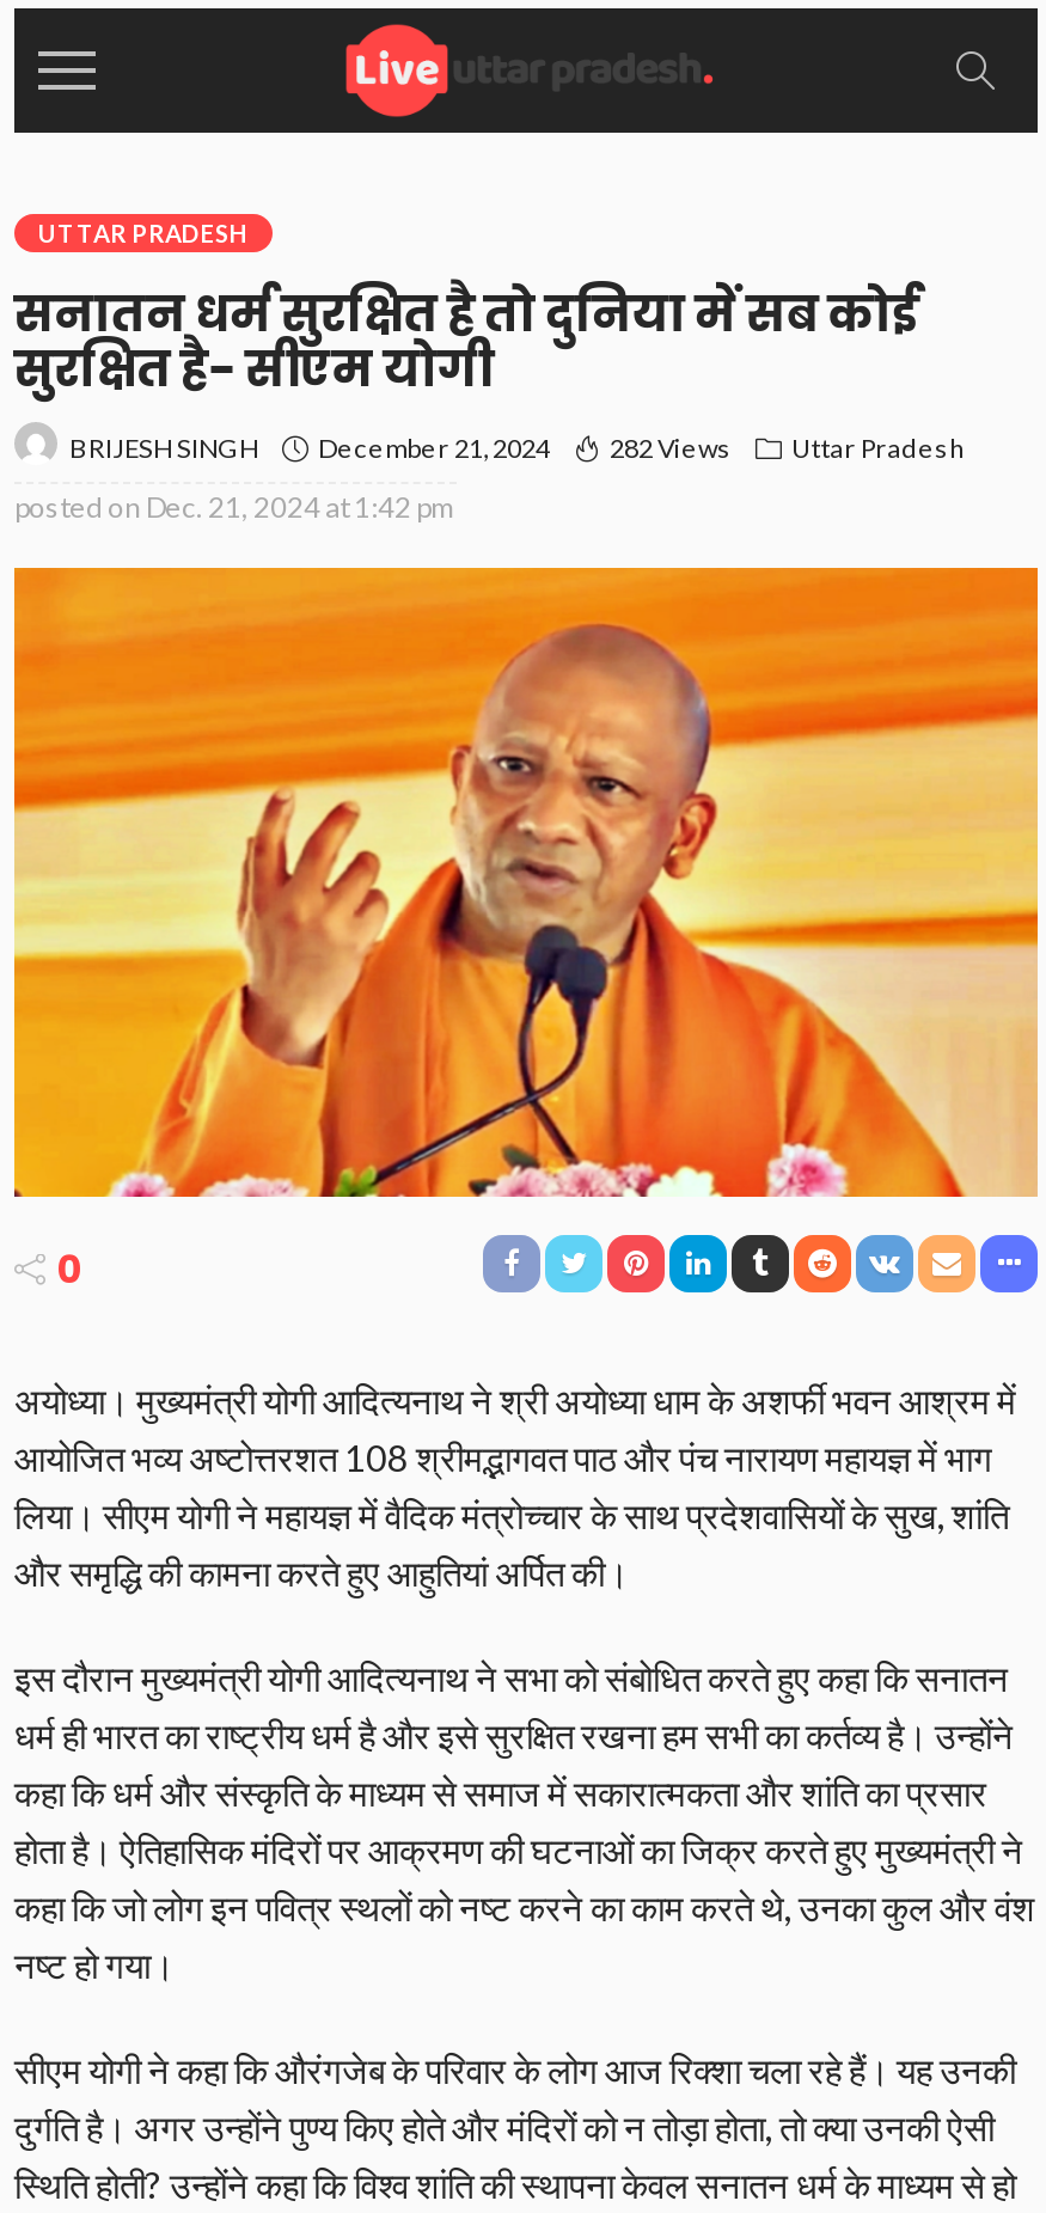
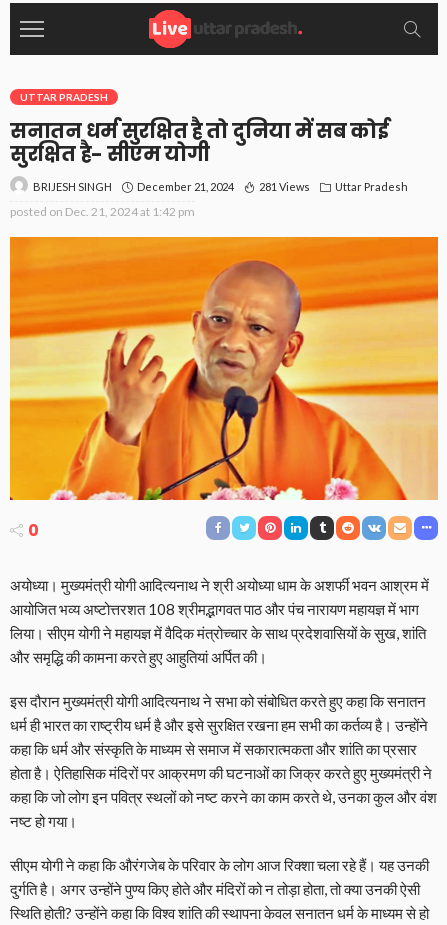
[69,431,966,463] BRIJESH SINGH December 21, 2024 282 Views Uttar Pradesh -> [33,180,408,193] BRIJESH SINGH December 21, 2024 281 Views Uttar Pradesh

